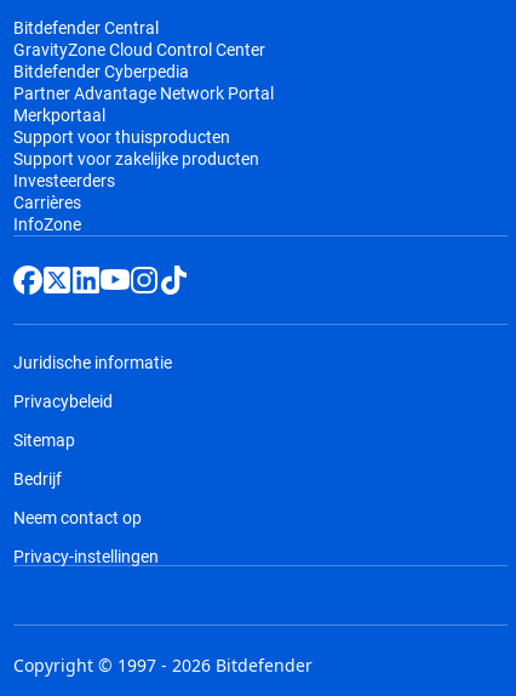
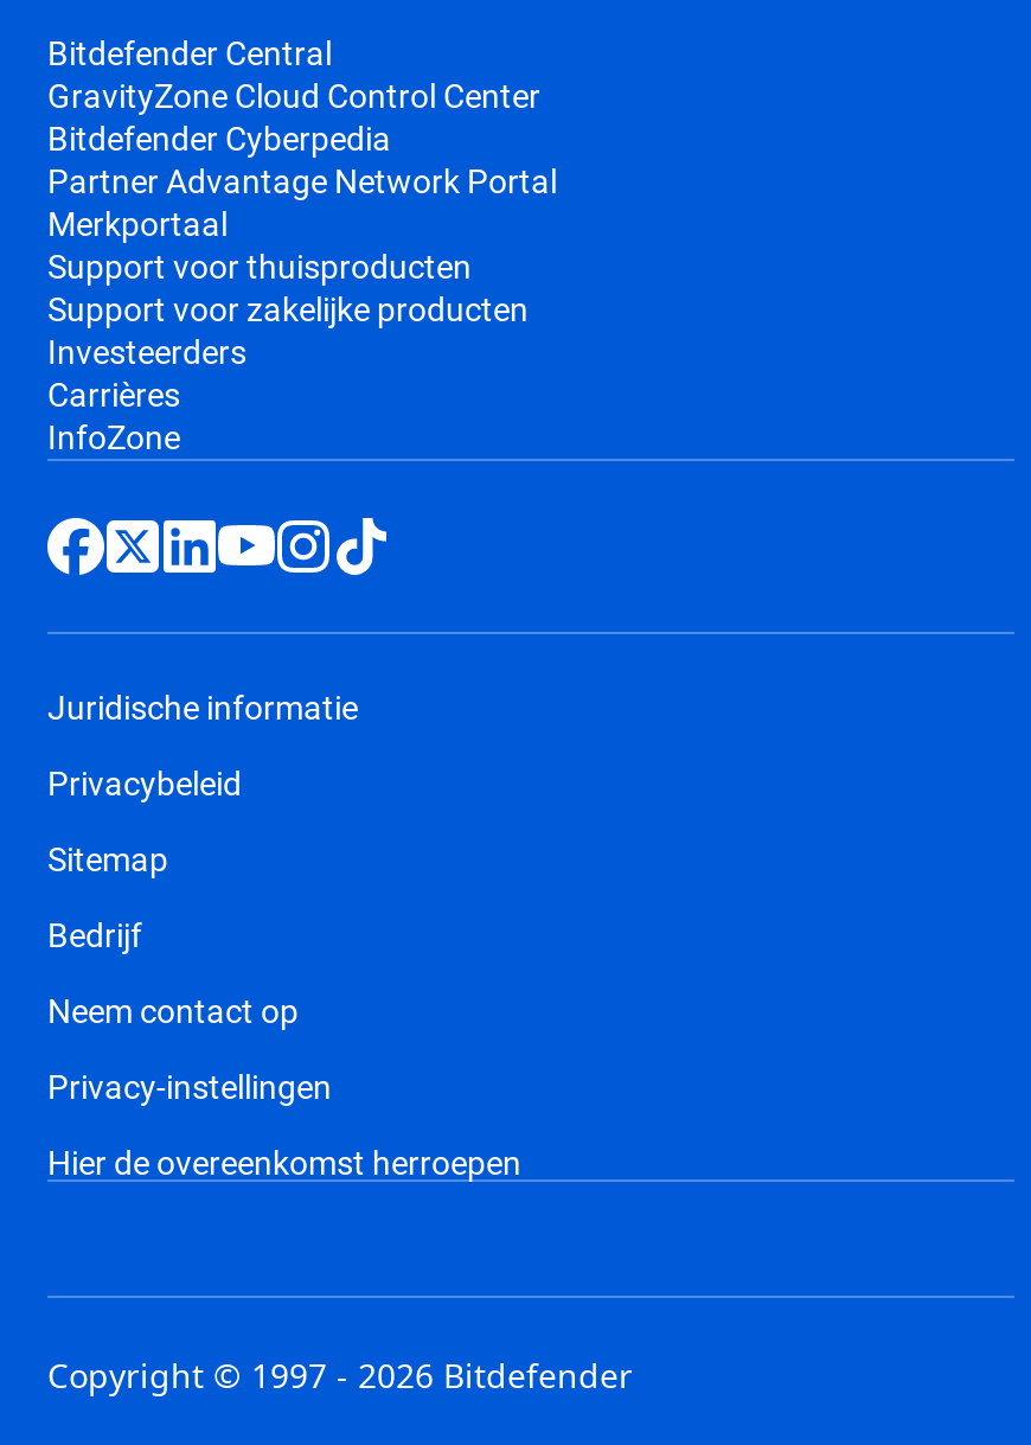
none -> [47,1139,521,1184] Hier de overeenkomst herroepen

